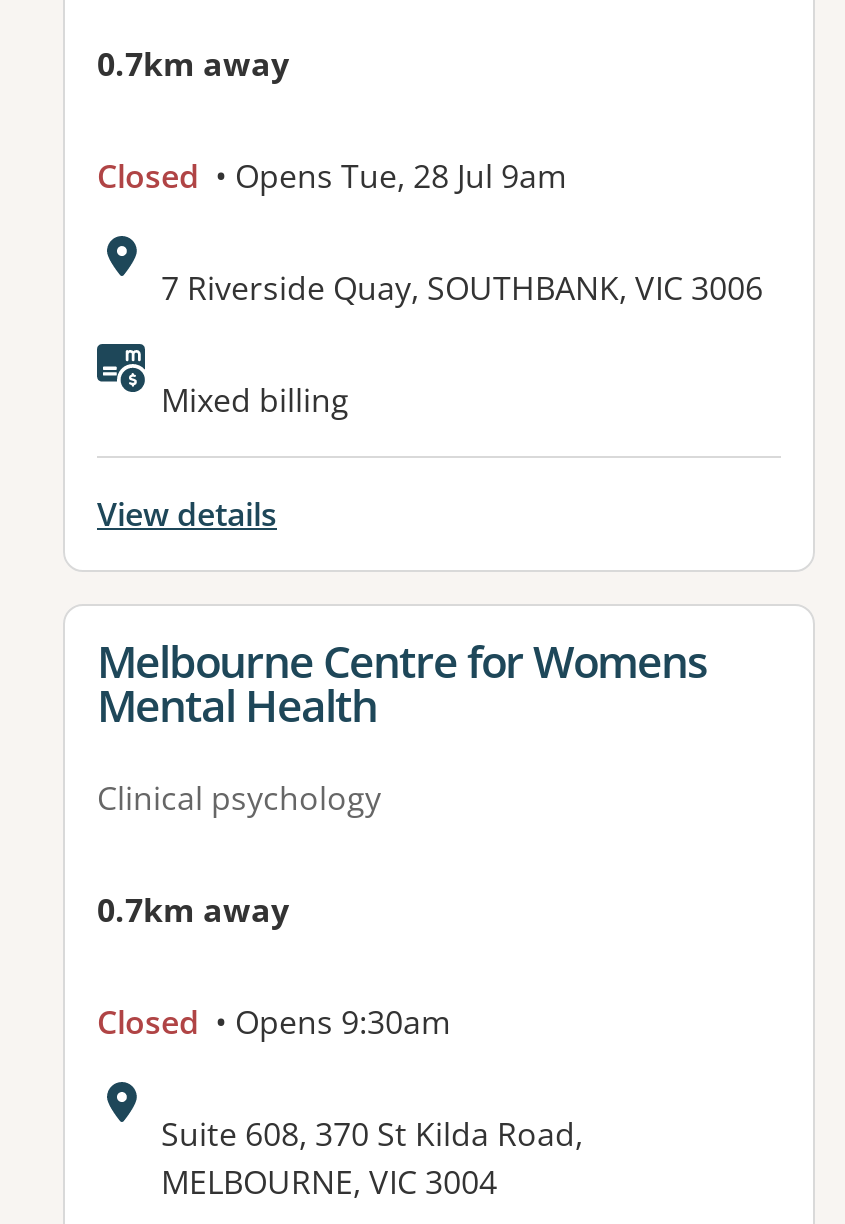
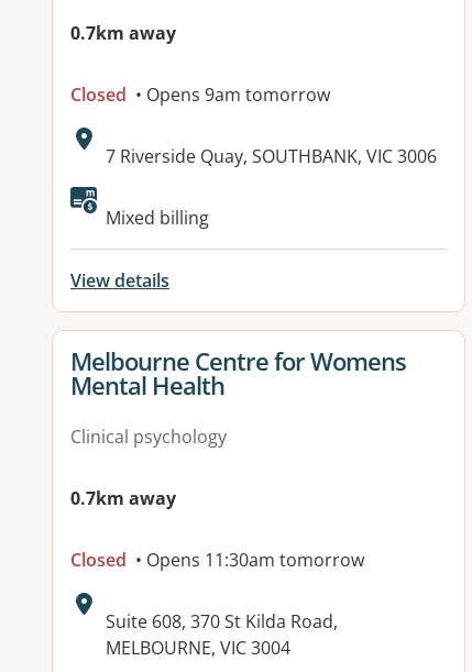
[97,155,567,199] Closed • Opens Tue, 28 Jul 9am -> [70,83,330,107] Closed • Opens 9am tomorrow
[97,1001,451,1045] Closed • Opens 9:30am -> [70,548,364,572] Closed • Opens 11:30am tomorrow

